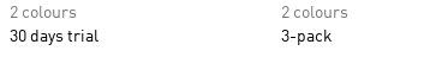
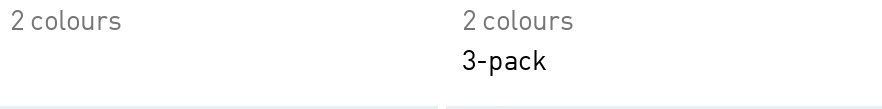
[10,28,98,45] 30 days trial -> none

